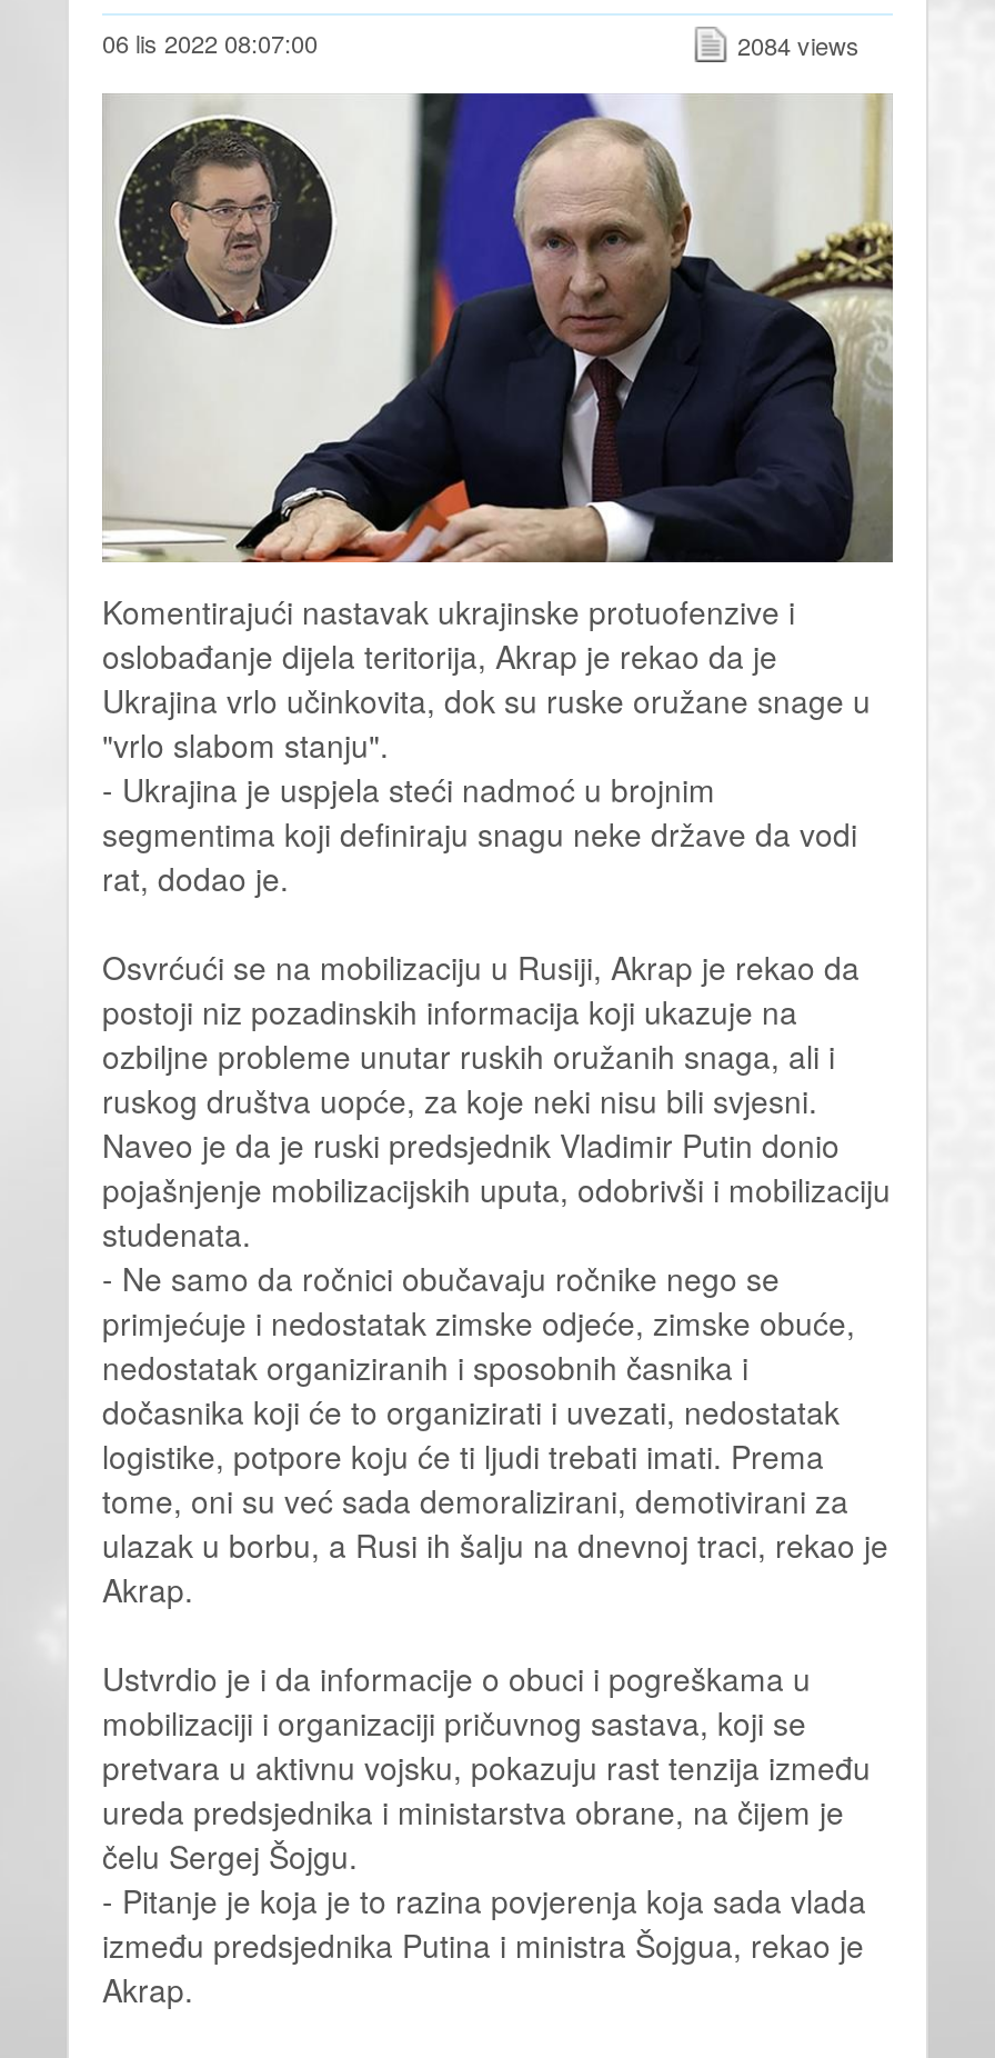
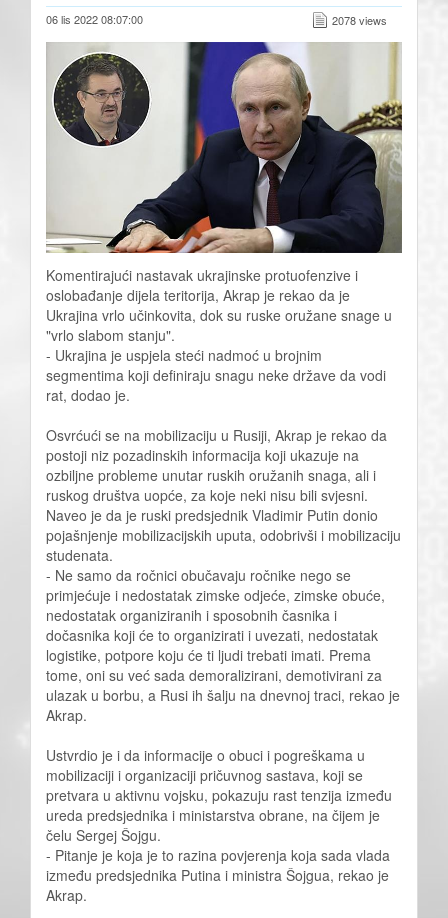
[737,27,860,62] 2084 views -> [332,12,387,28] 2078 views

